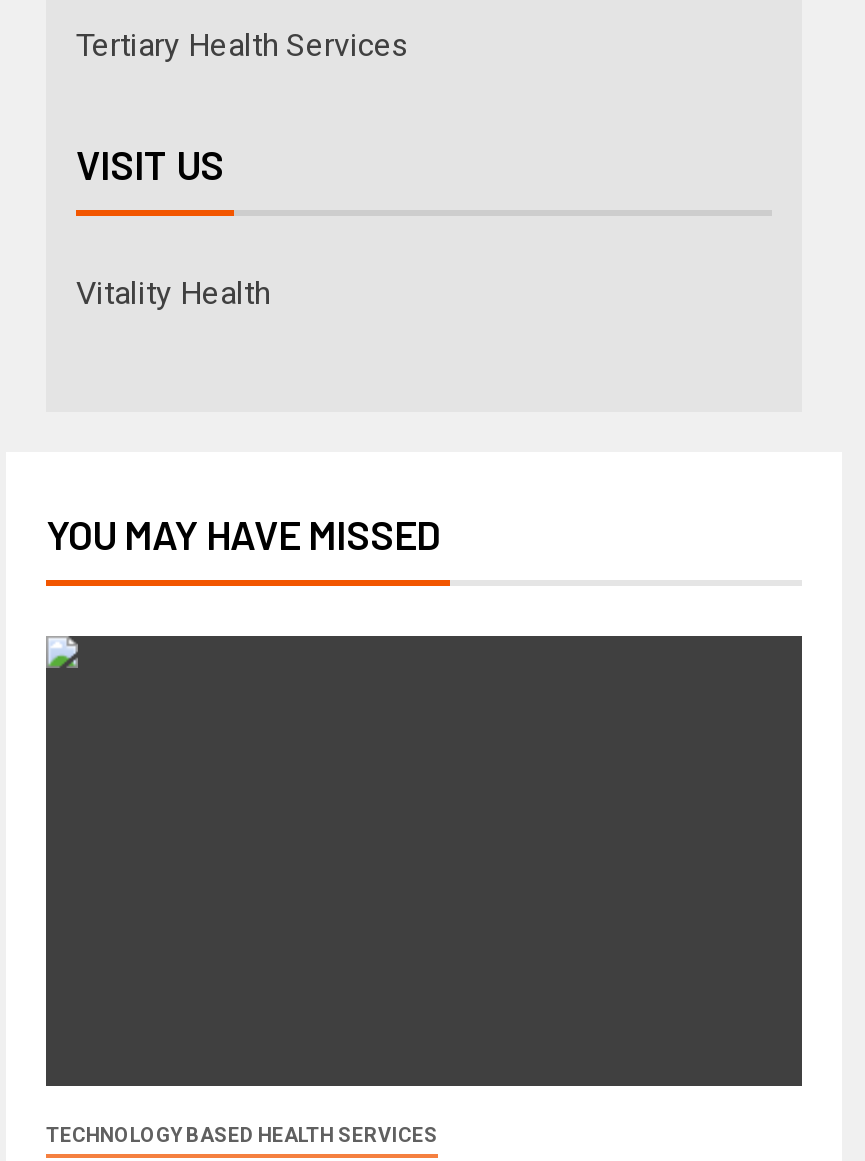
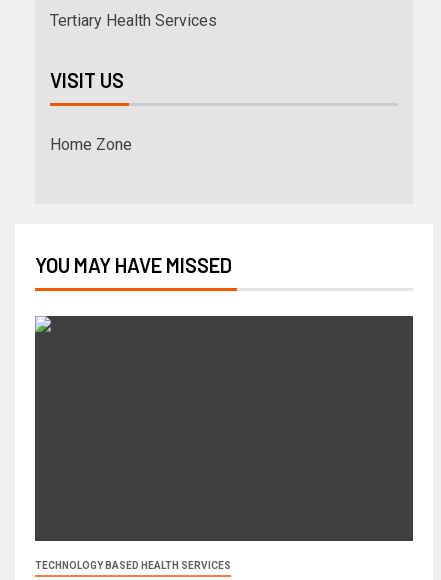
[76,275,270,313] Vitality Health -> [50,135,132,154] Home Zone

